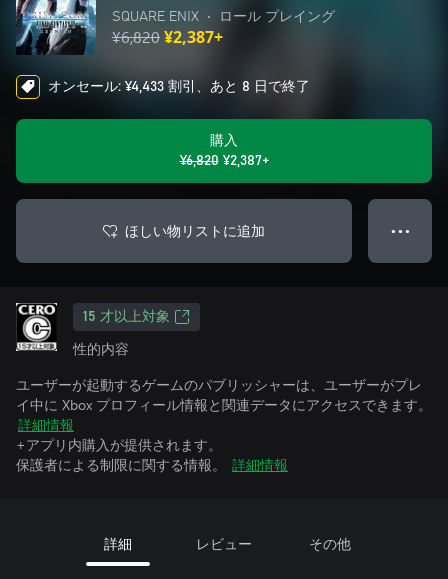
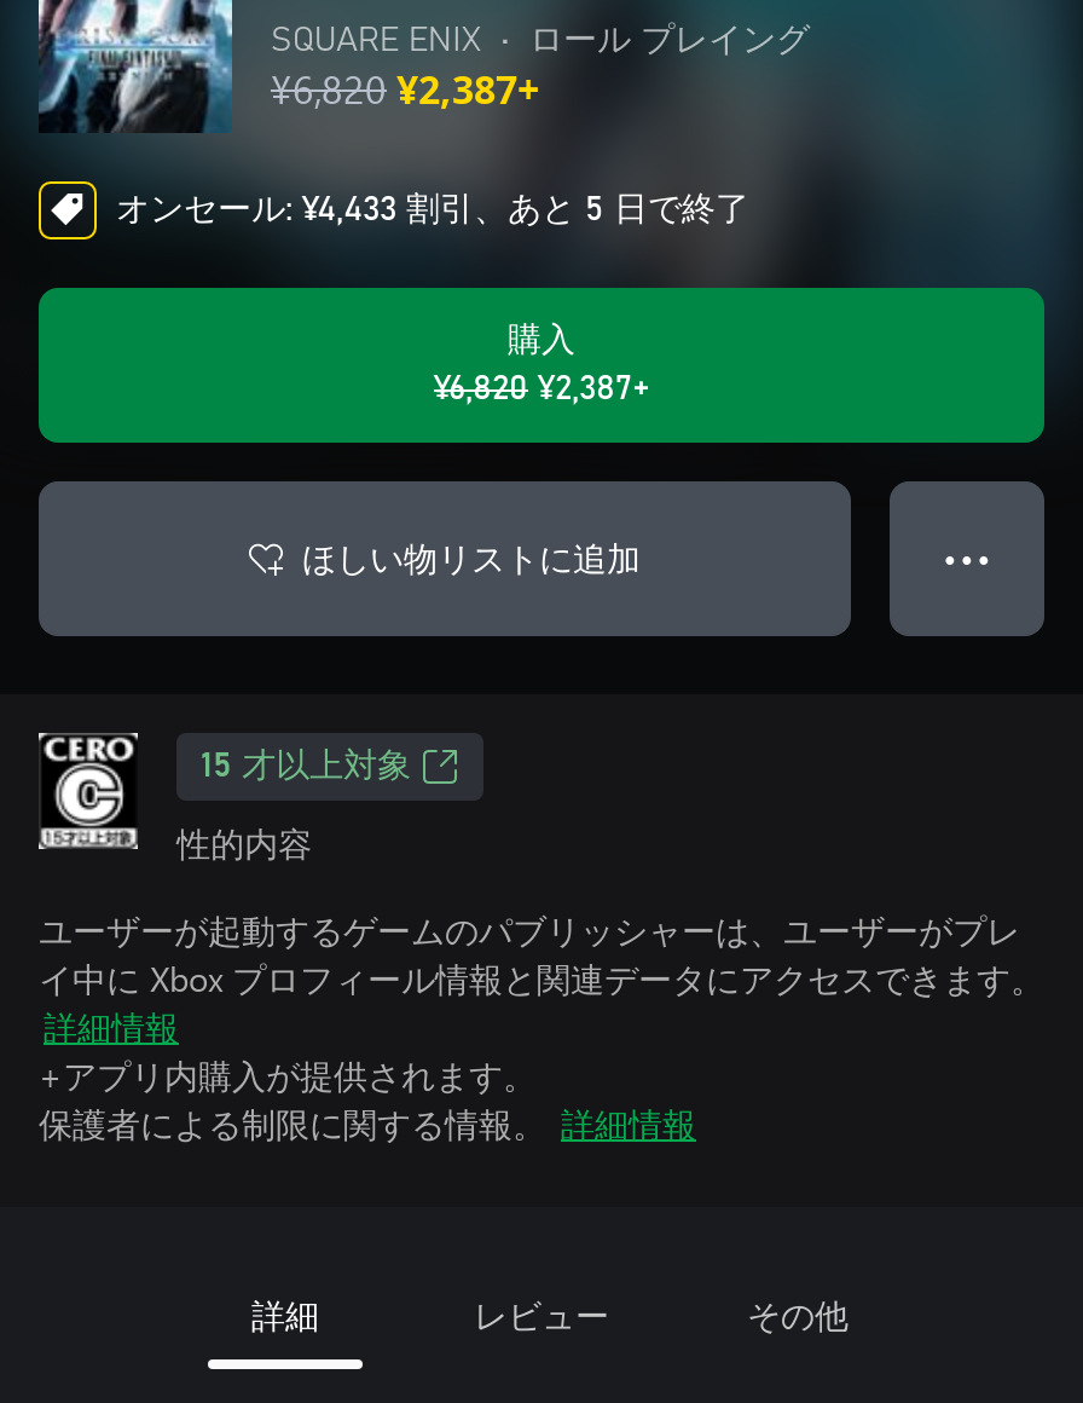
[48,80,310,94] オンセール: ¥4,433 割引、あと 8 日で終了 -> [116,194,749,227] オンセール: ¥4,433 割引、あと 5 日で終了

